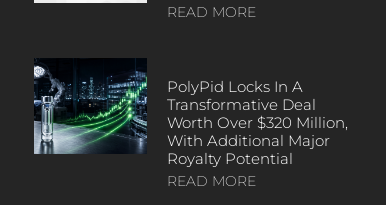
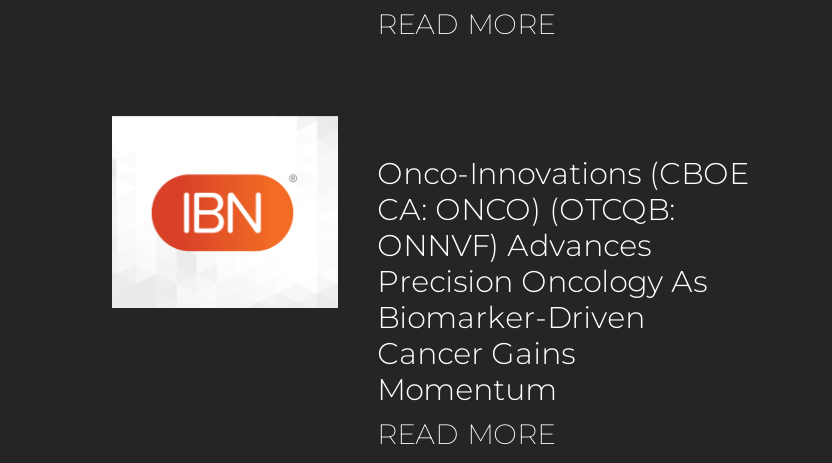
[33,57,348,168] [image] | PolyPid Locks In A | Transformative Deal | Worth Over $320 Million, | With Additional Major | Royalty Potential -> [110,114,749,409] [image] | Onco-Innovations (CBOE | CA: ONCO) (OTCQB: | ONNVF) Advances | Precision Oncology As | Biomarker-Driven | Cancer Gains | Momentum

